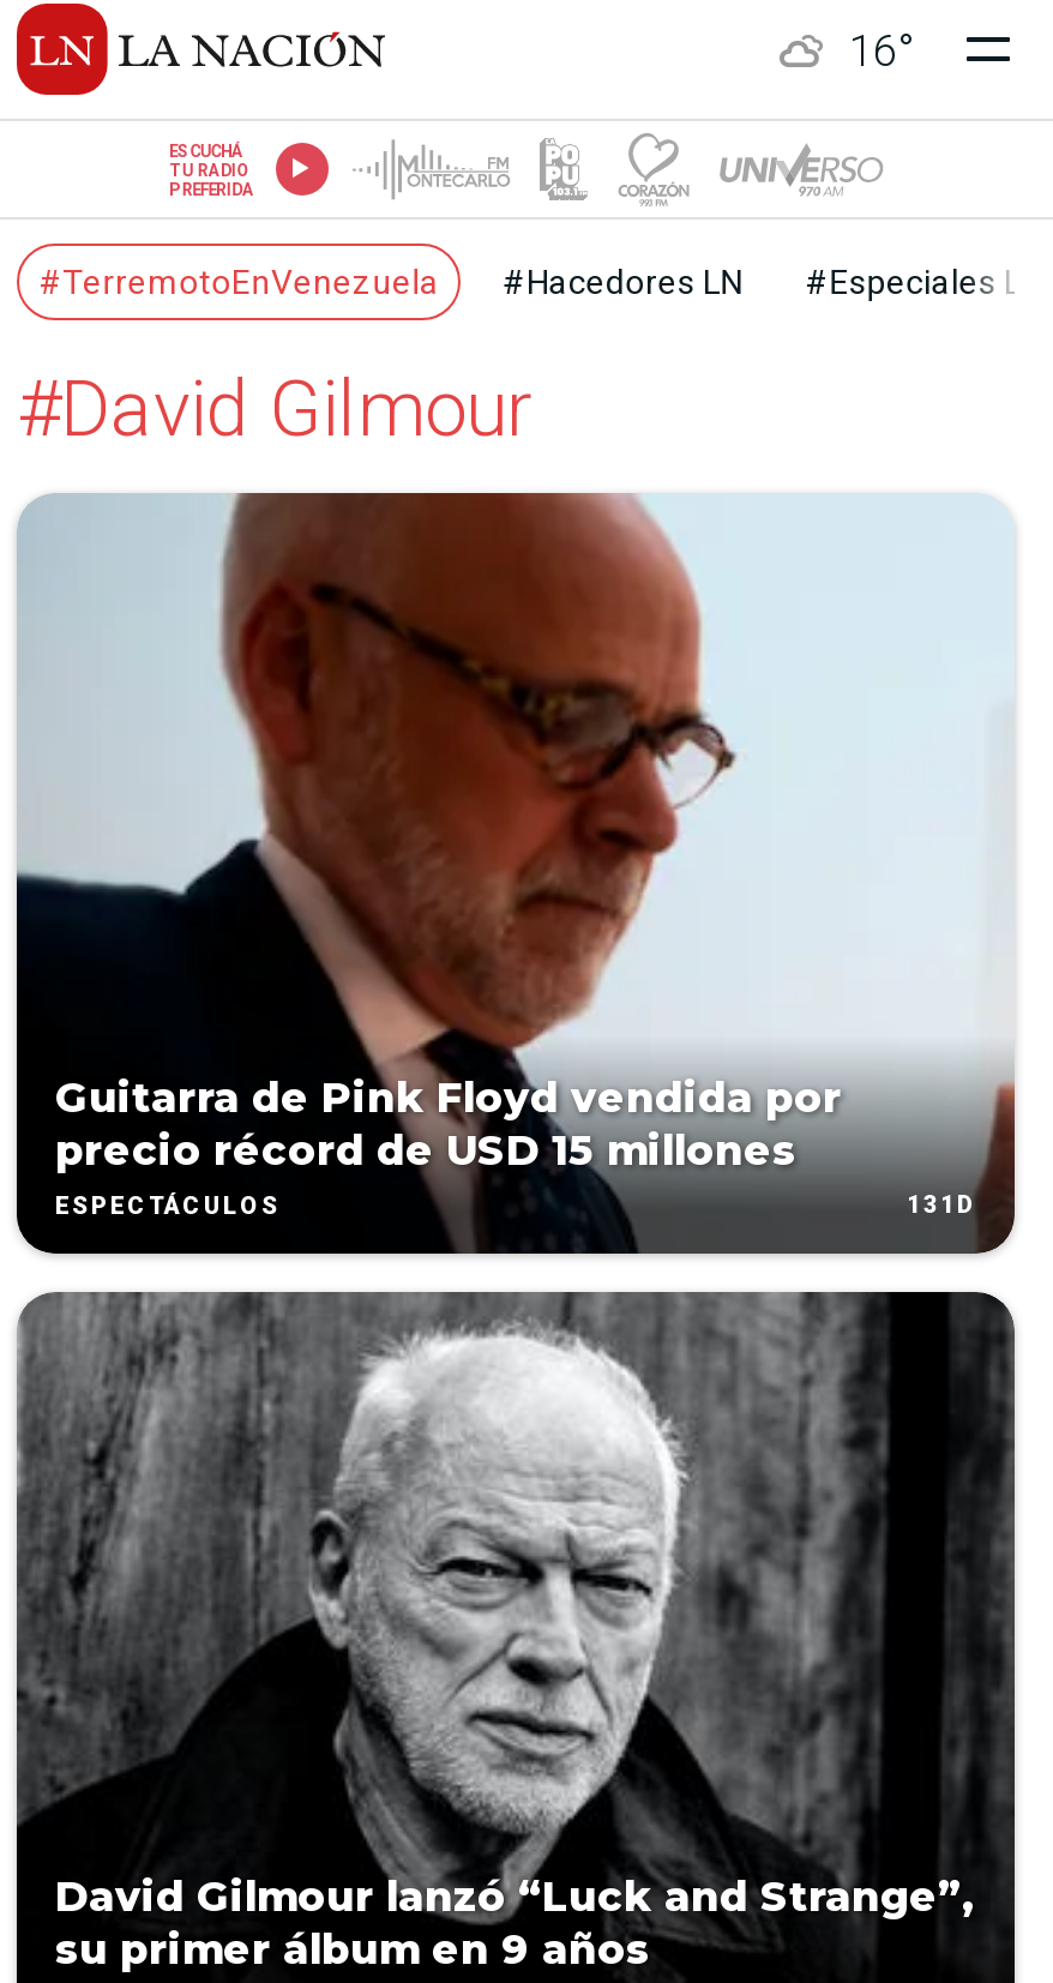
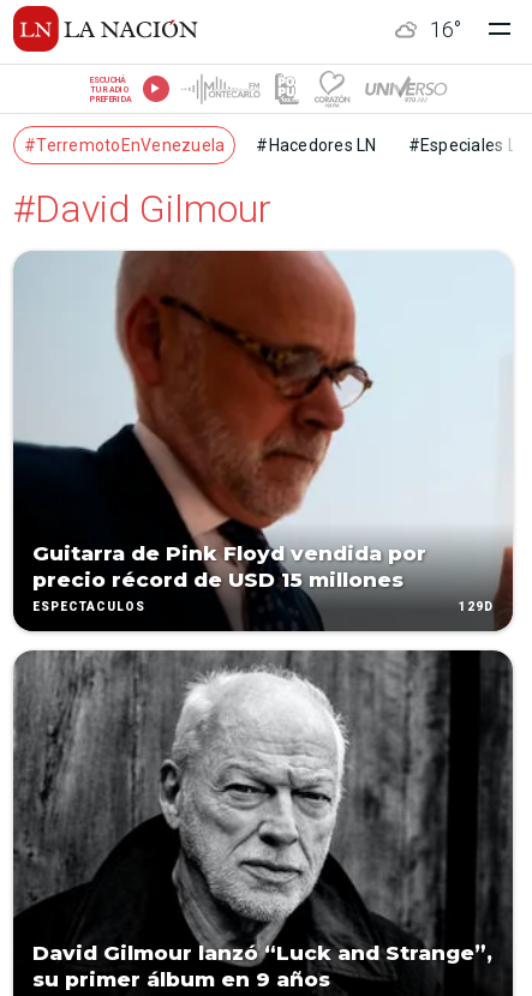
[907,1191,976,1218] 131D -> [459,600,494,613] 129D

